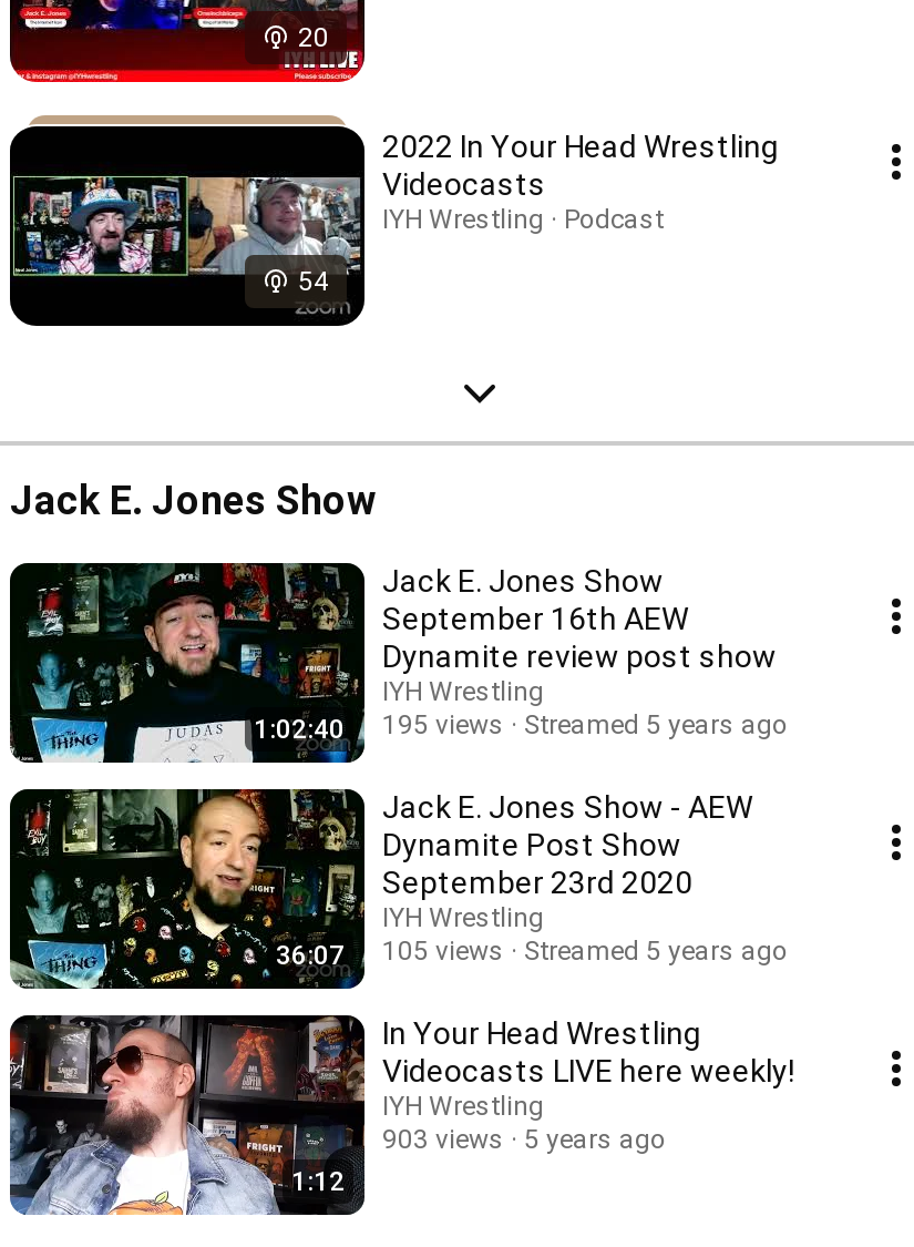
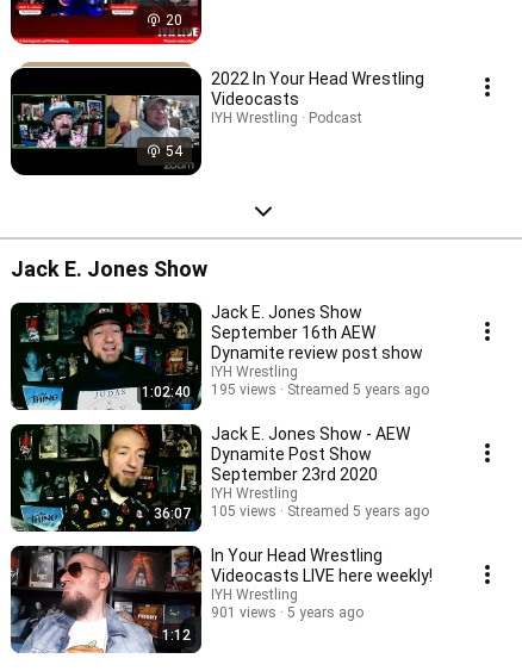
[382,1123,666,1154] 903 views 5 years ago -> [211,604,363,620] 901 views 5 years ago

